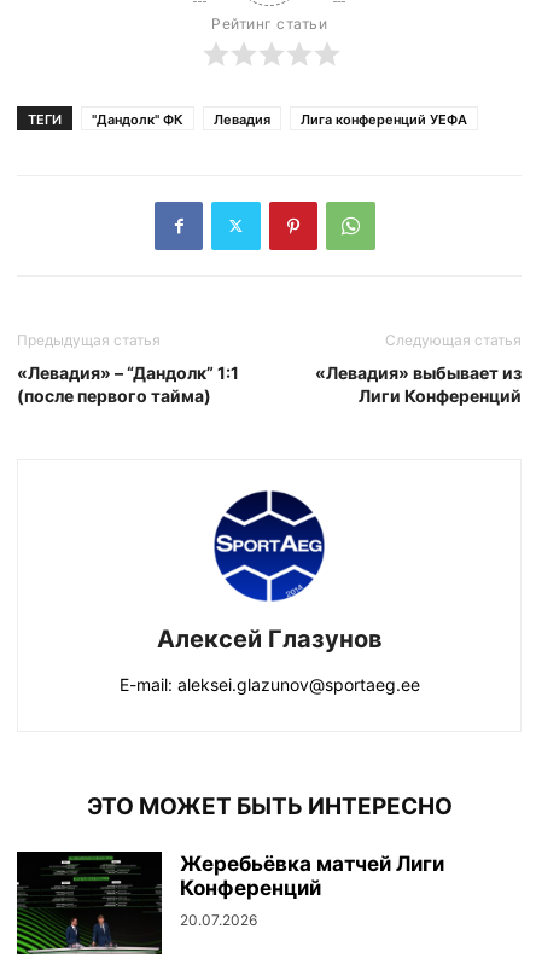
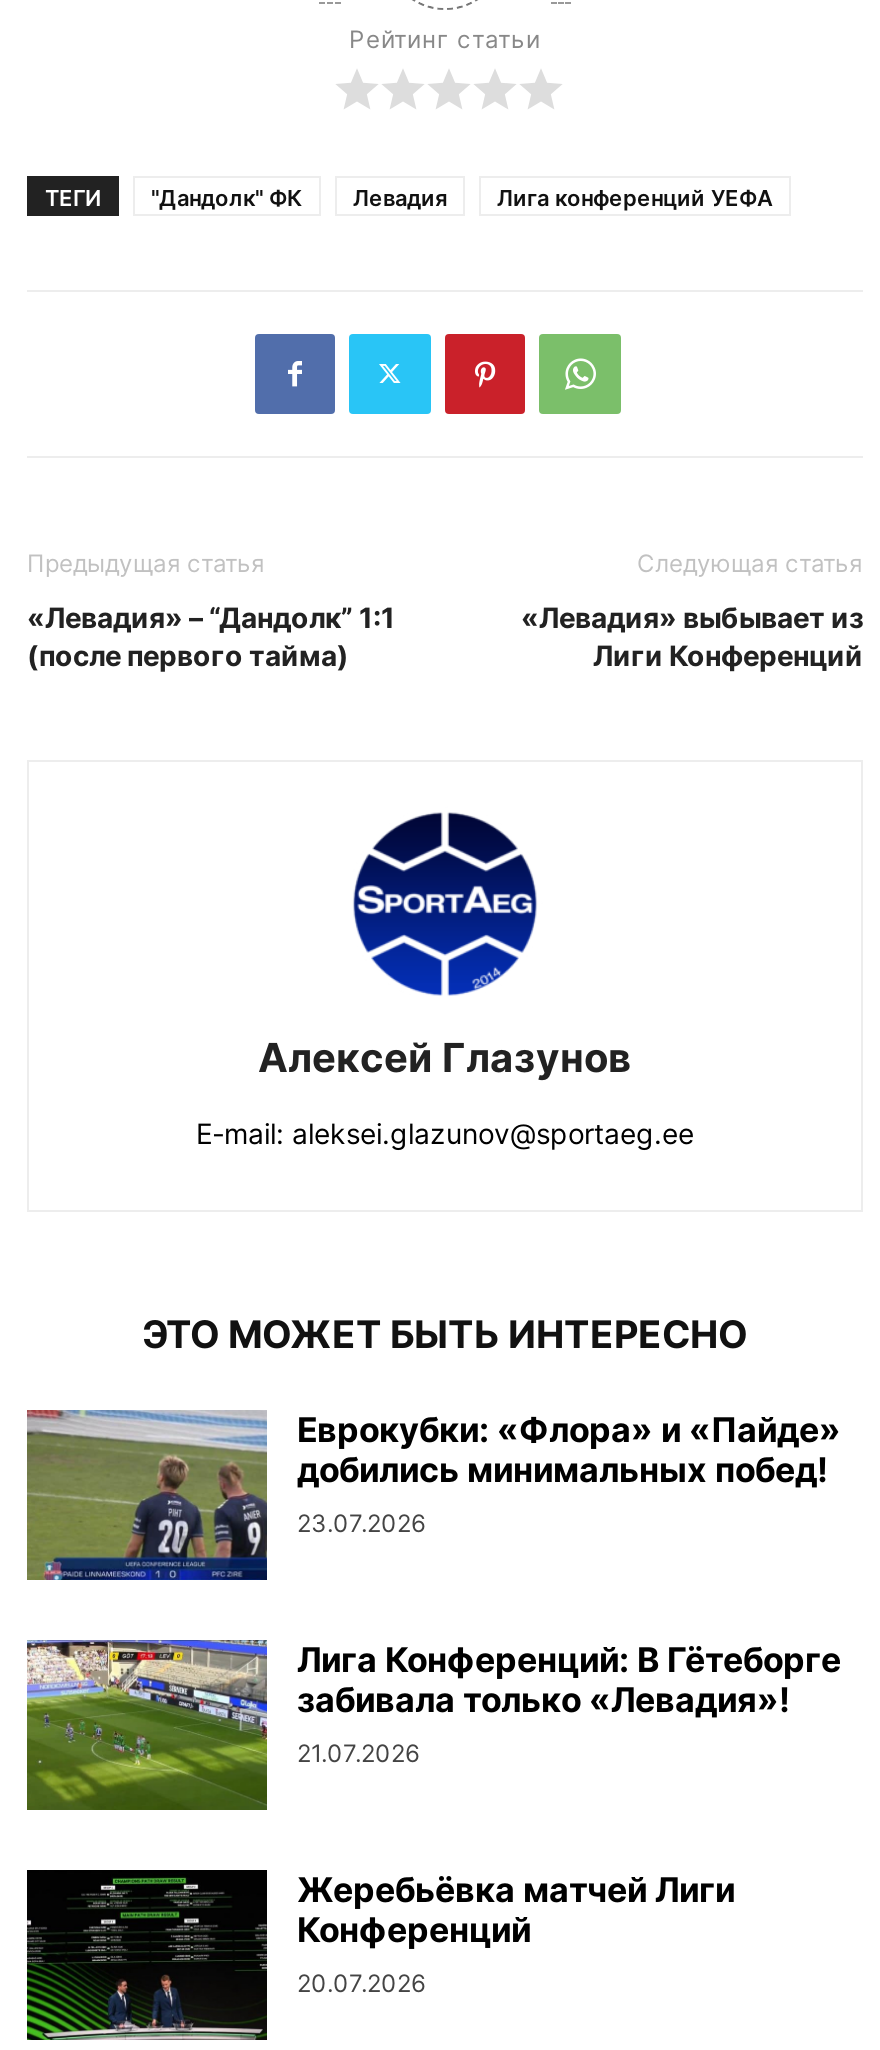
none -> [25,1408,841,1582] [image] | Еврокубки: «Флора» и «Пайде» | добились минимальных побед! | 23.07.2026
none -> [25,1638,841,1812] [image] | Лига Конференций: В Гётеборге | забивала только «Левадия»! | 21.07.2026

